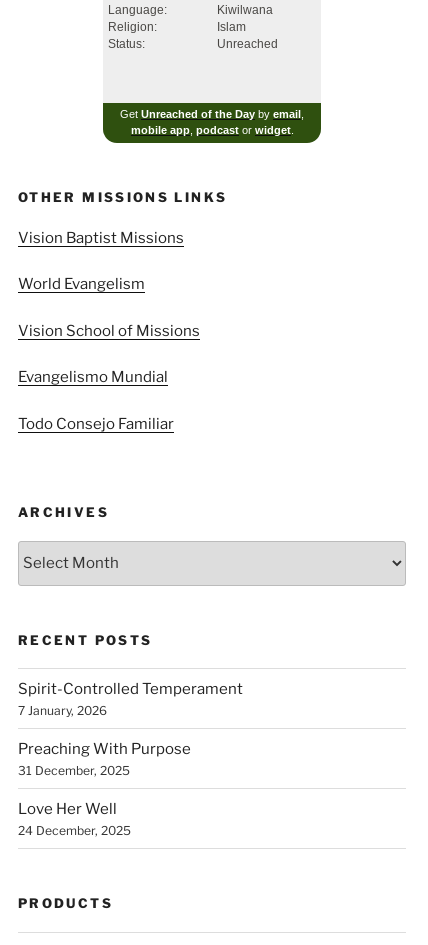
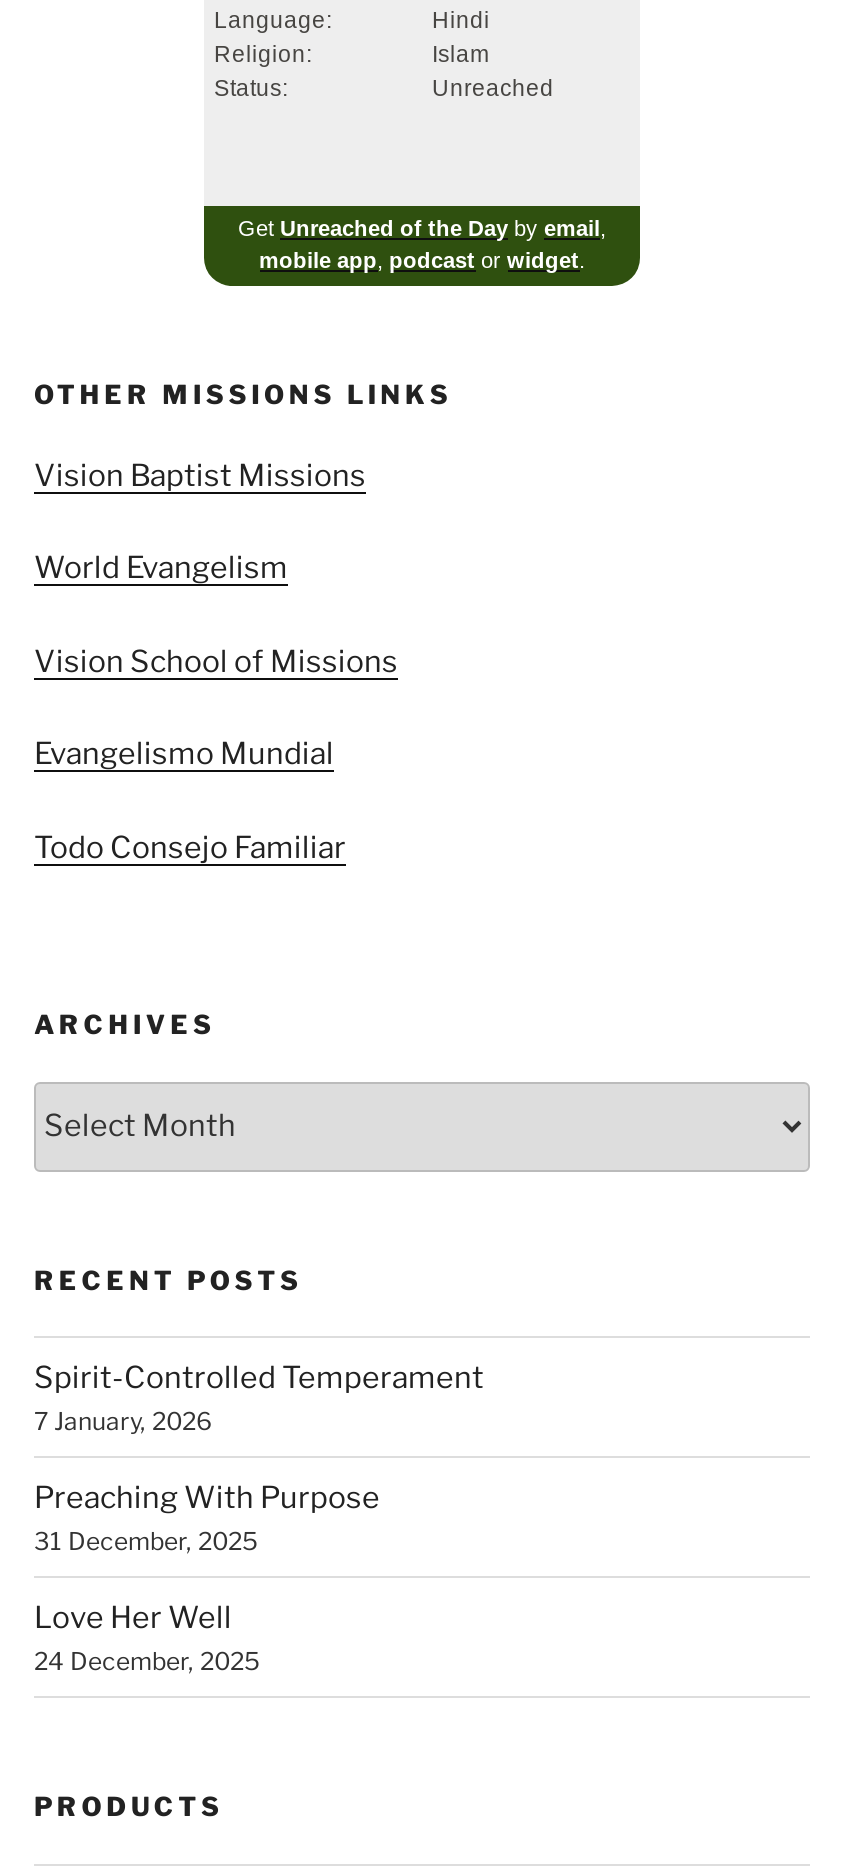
[217,4,273,16] Kiwilwana -> [432,8,490,32] Hindi

